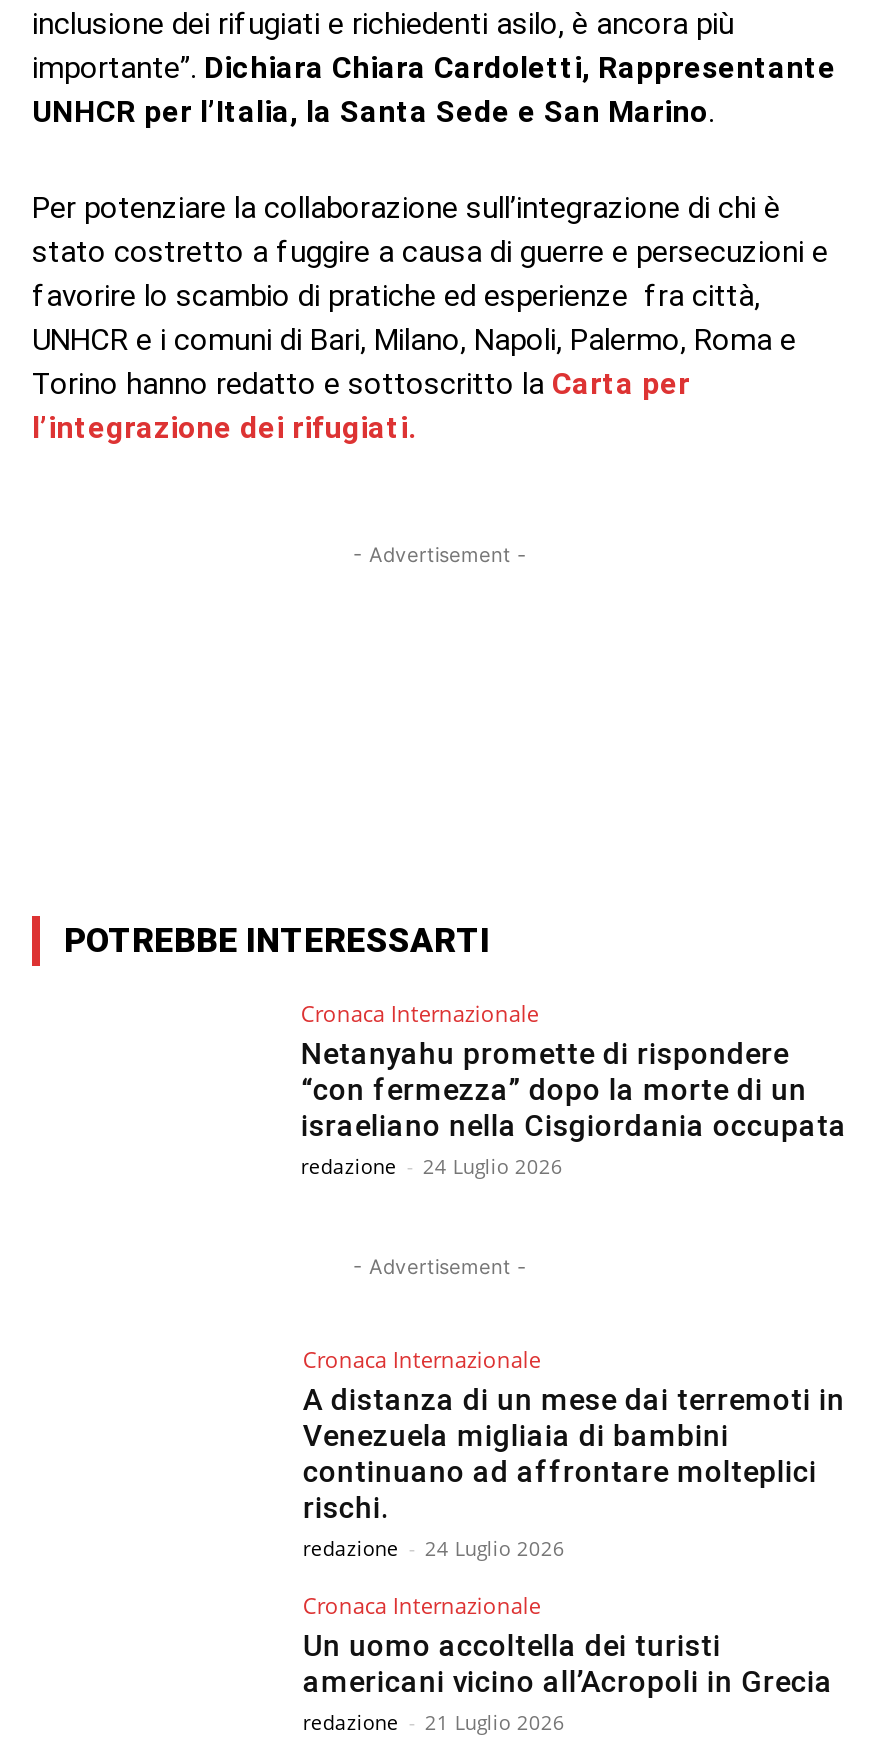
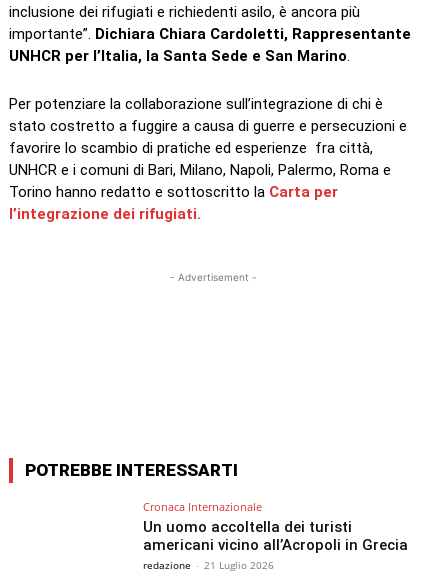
[301,1036,847,1180] Netanyahu promette di rispondere | “con fermezza” dopo la morte di un | israeliano nella Cisgiordania occupata | redazione - 24 Luglio 2026 -> none
[303,1253,845,1619] - Advertisement - | Cronaca Internazionale | A distanza di un mese dai terremoti in | Venezuela migliaia di bambini | continuano ad affrontare molteplici | rischi. | redazione - 24 Luglio 2026 | Cronaca Internazionale -> none

